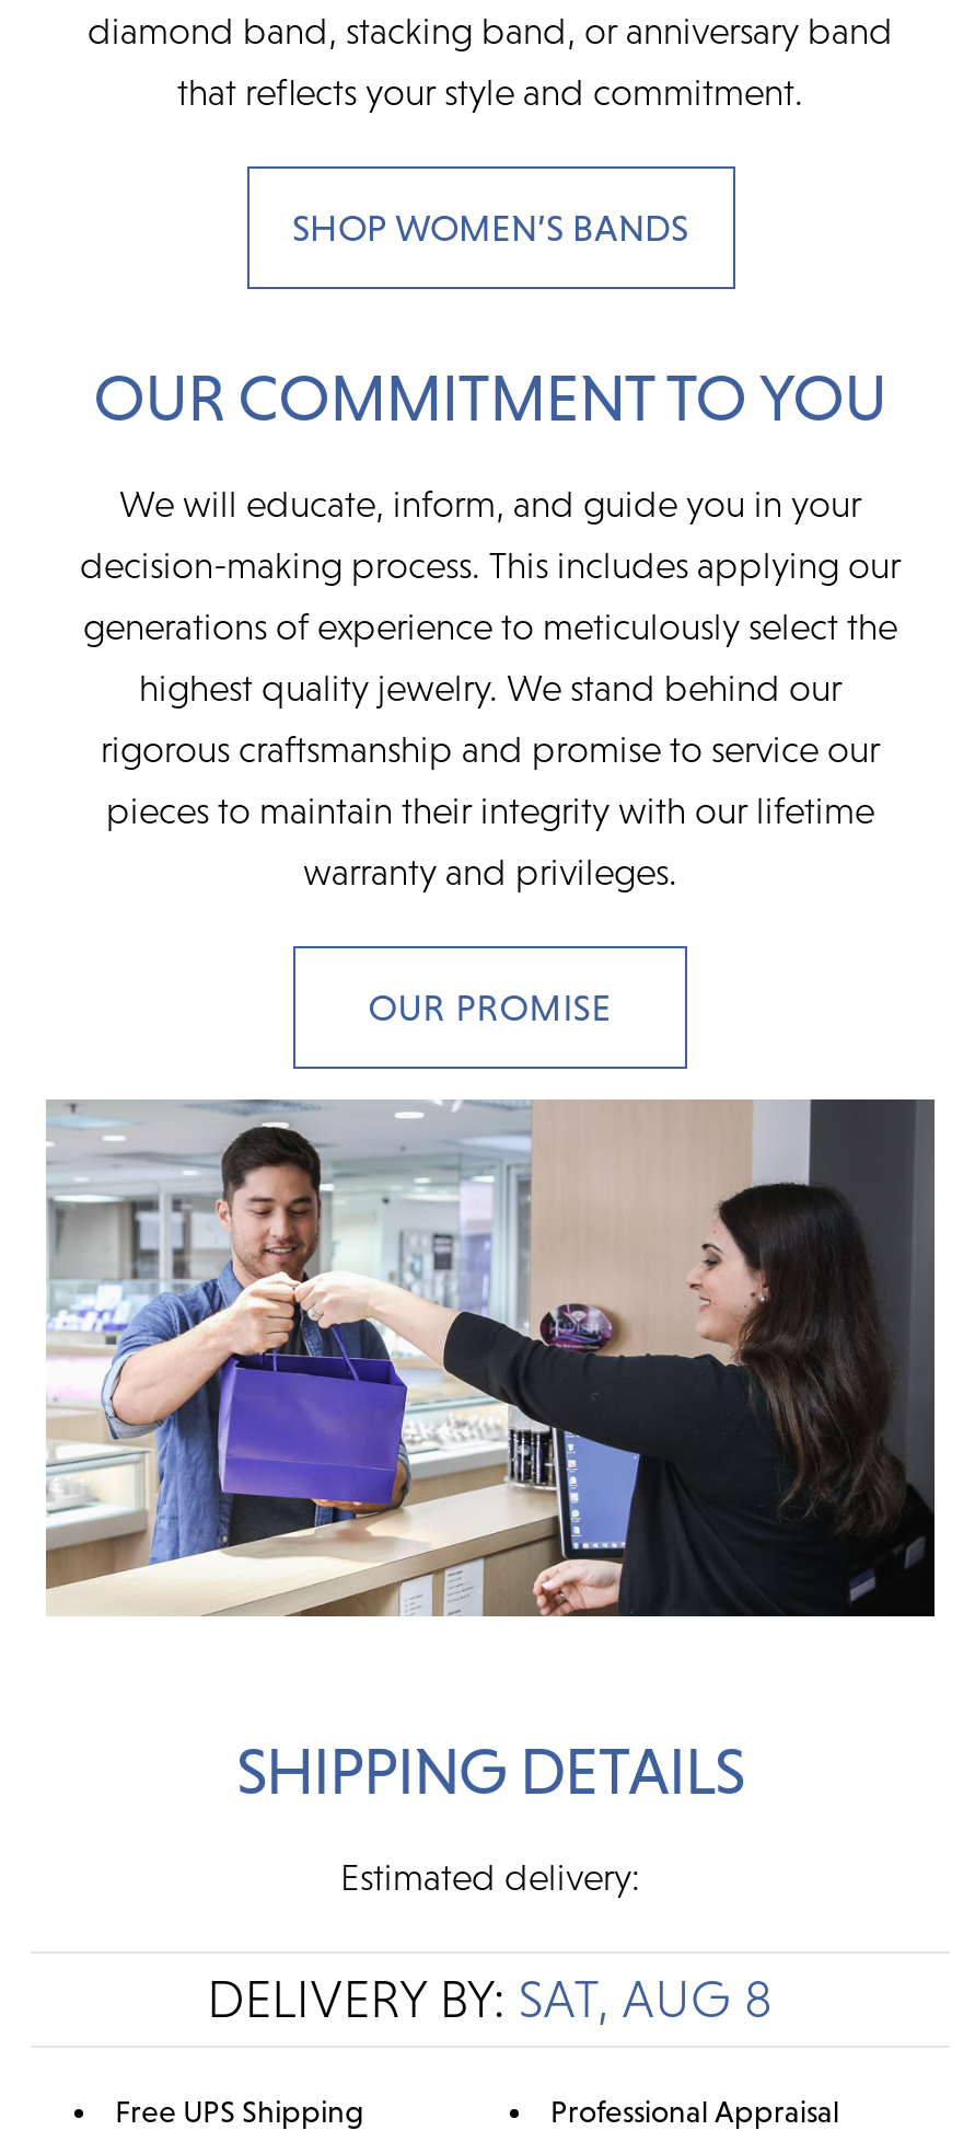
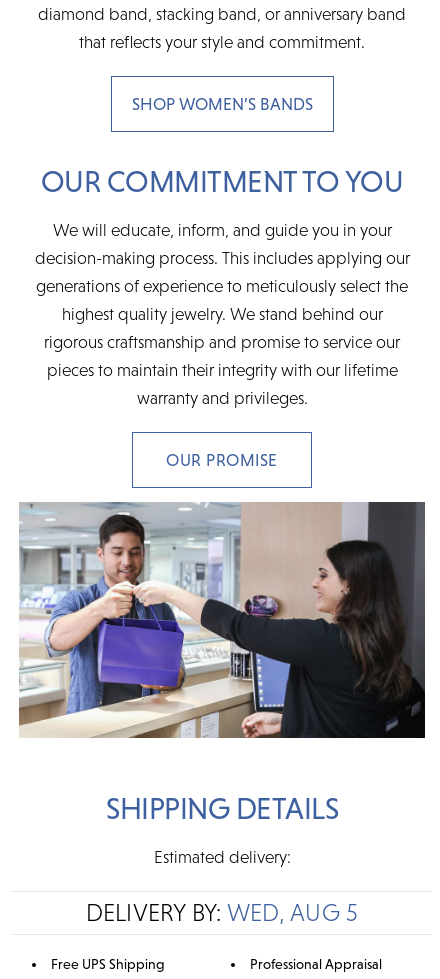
[207,1969,773,2028] DELIVERY BY: SAT, AUG 8 -> [86,899,358,926] DELIVERY BY: WED, AUG 5

